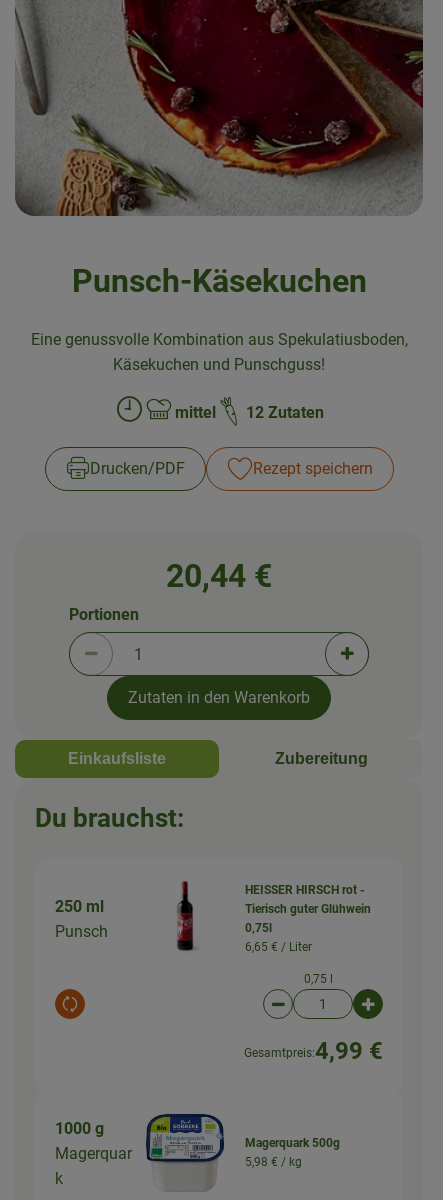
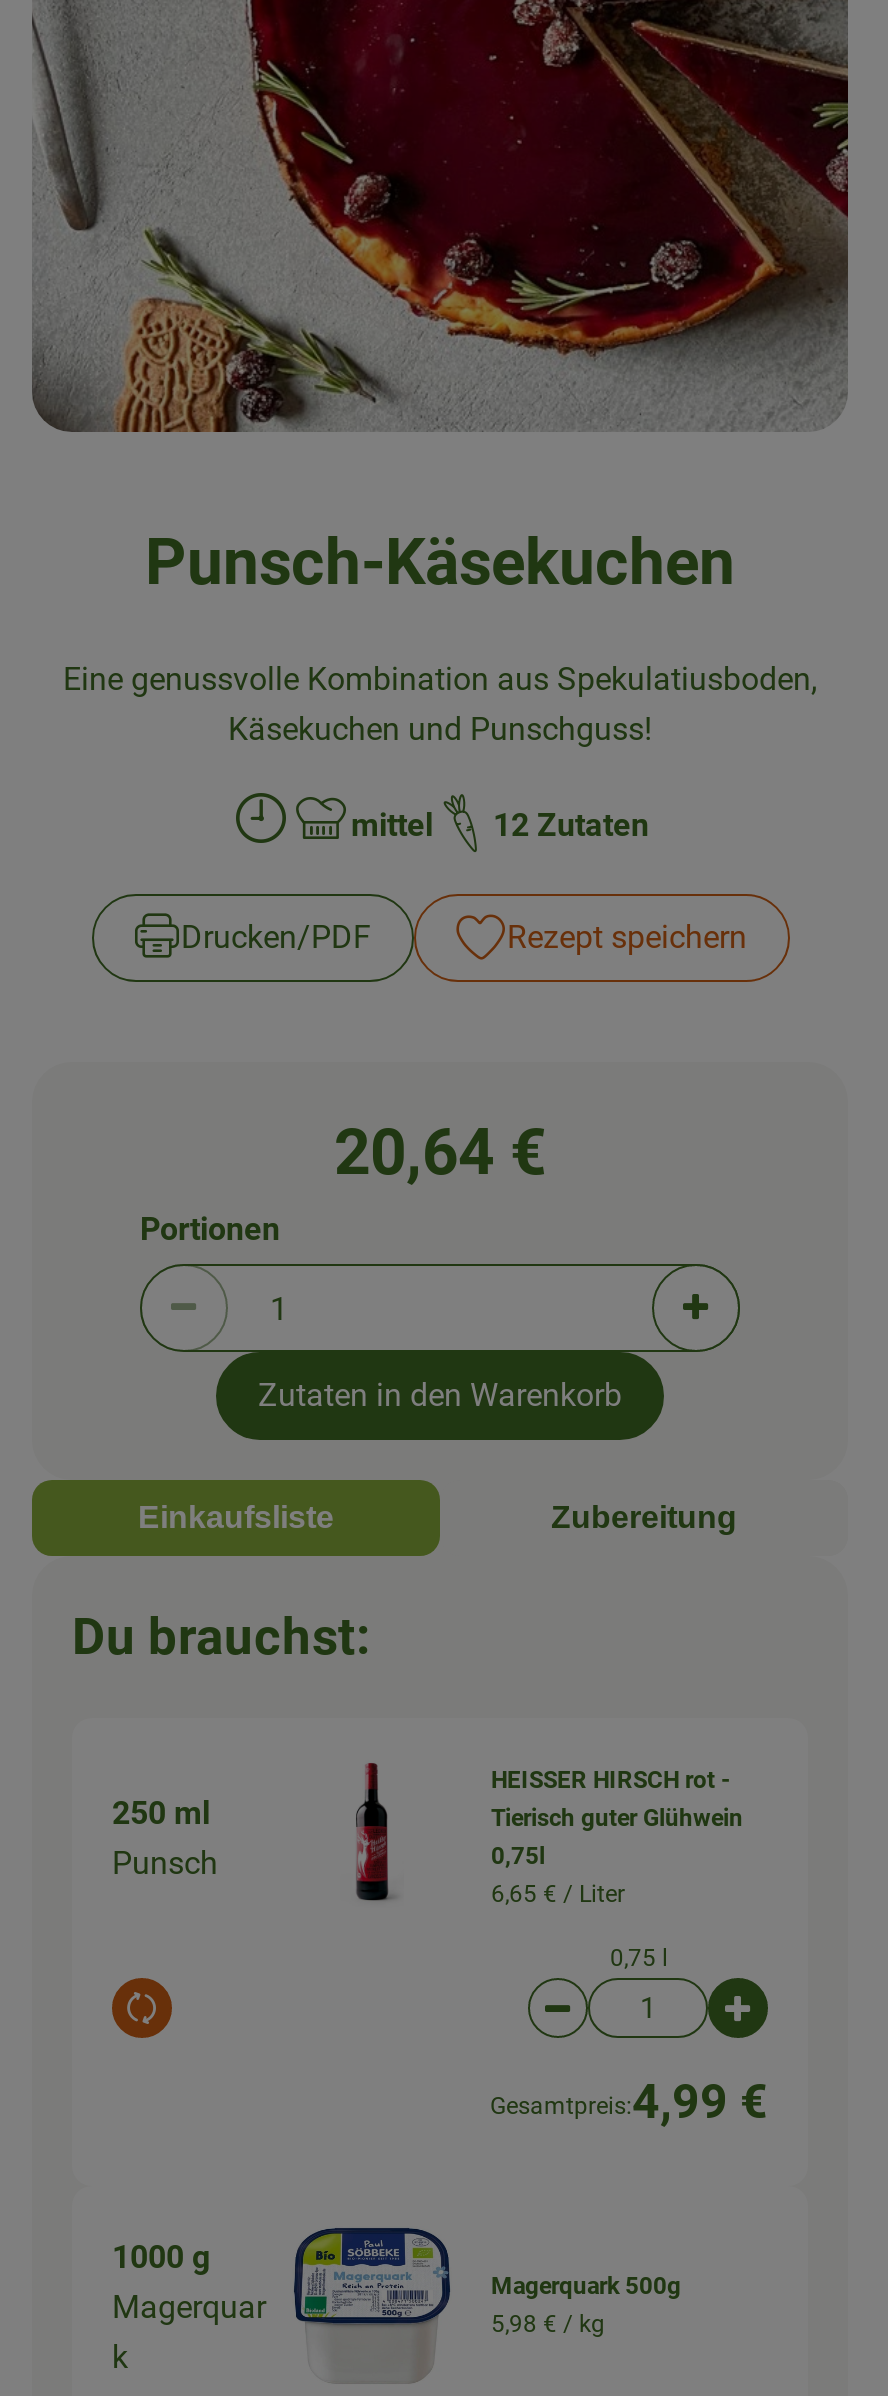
[166,557,272,595] 20,44 € -> [334,1114,546,1190] 20,64 €

